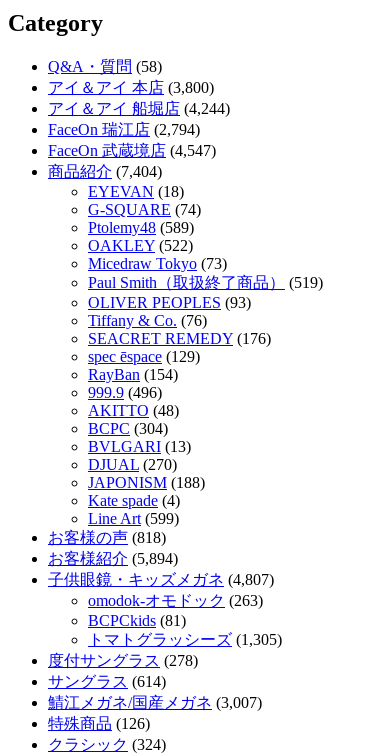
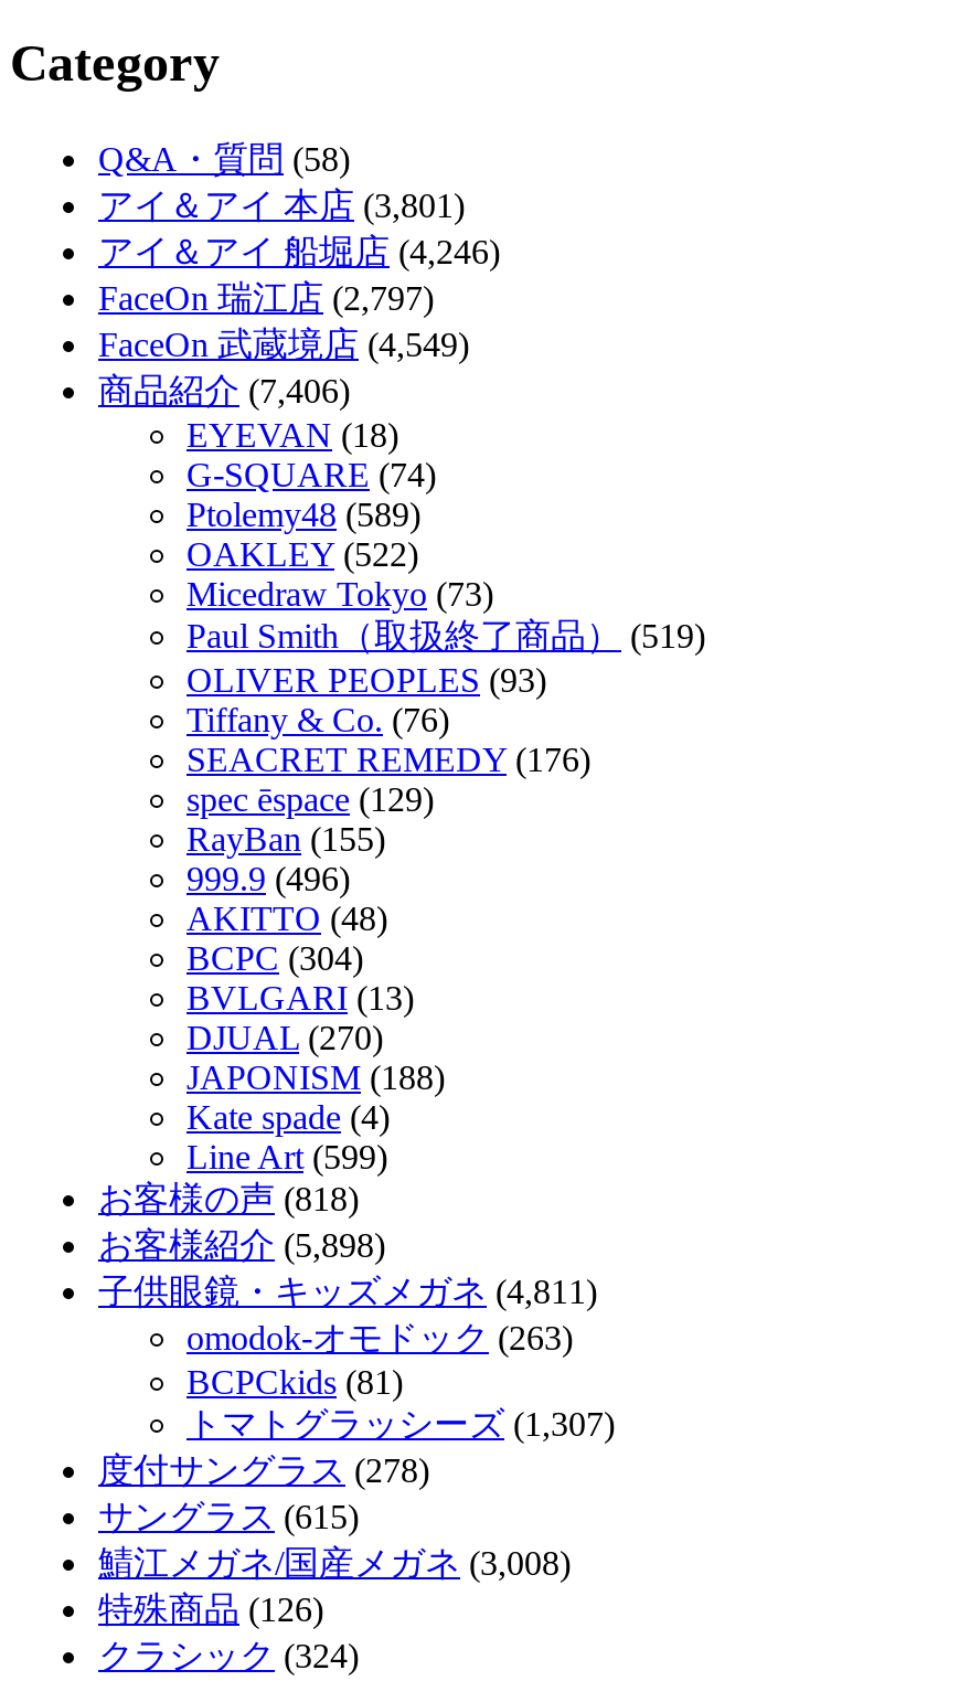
[48,79,214,96] アイ＆アイ 本店(3,800) -> [98,187,465,225] アイ＆アイ 本店(3,801)
[48,100,230,117] アイ＆アイ 船堀店(4,244) -> [98,234,500,271] アイ＆アイ 船堀店(4,246)
[48,121,200,138] FaceOn 瑞江店(2,794) -> [98,280,434,317] FaceOn 瑞江店(2,797)
[48,142,216,159] FaceOn 武蔵境店(4,547) -> [98,326,469,364] FaceOn 武蔵境店(4,549)
[48,163,162,180] 商品紹介(7,404) -> [98,373,350,410] 商品紹介(7,406)
[88,366,178,383] RayBan (154) -> [187,821,385,858] RayBan (155)
[48,550,178,567] お客様紹介(5,894) -> [98,1227,385,1264] お客様紹介(5,898)
[48,571,274,588] 子供眼鏡・キッズメガネ(4,807) -> [98,1273,597,1311] 子供眼鏡・キッズメガネ(4,811)
[88,631,282,648] トマトグラッシーズ(1,305) -> [187,1406,615,1443] トマトグラッシーズ(1,307)
[48,673,166,690] サングラス(614) -> [98,1498,359,1536] サングラス(615)
[48,694,262,711] 鯖江メガネ/国産メガネ(3,007) -> [98,1545,571,1582] 鯖江メガネ/国産メガネ(3,008)

